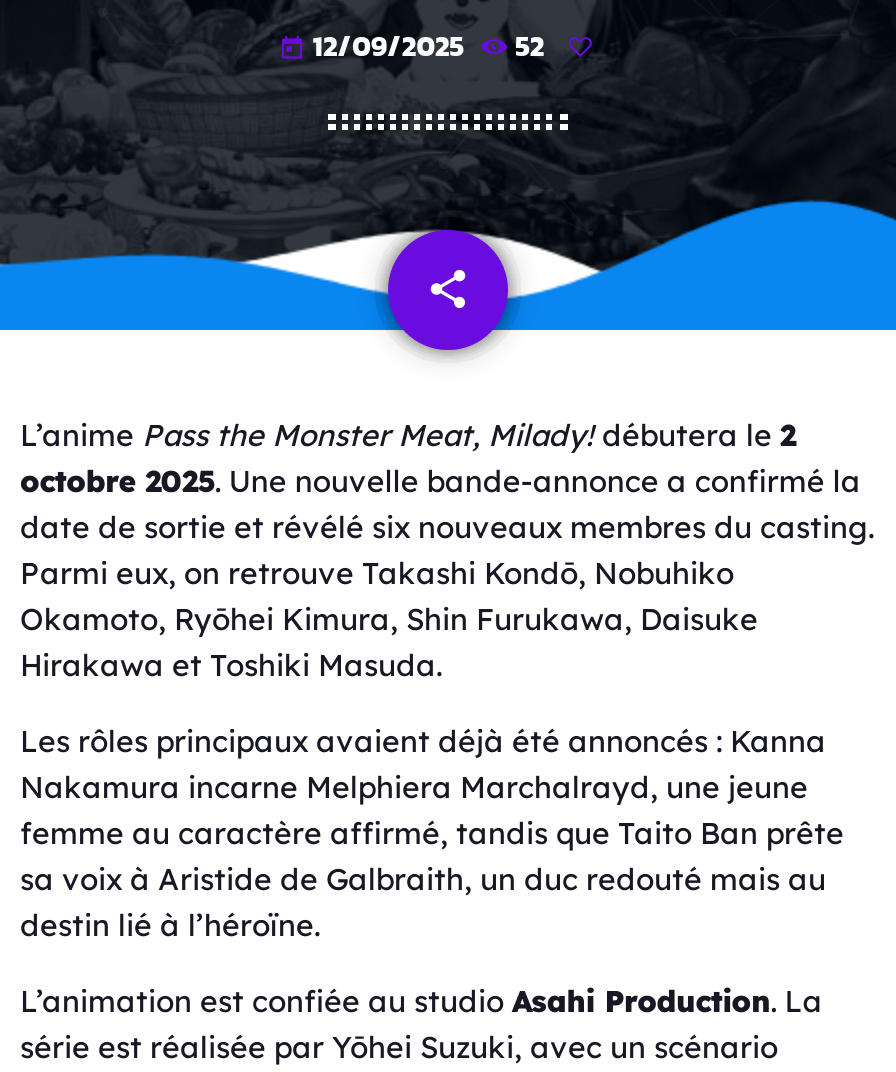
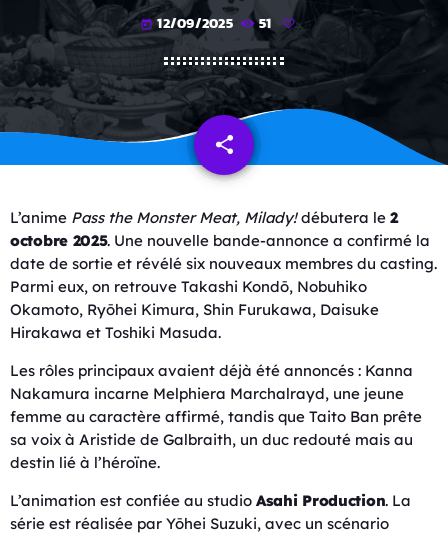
[515,26,551,68] 52 -> [259,13,274,34] 51
[468,198,890,332] [image] -> [233,100,445,166] [image]
[44,230,434,296] [image] -> [22,115,216,147] [image]

